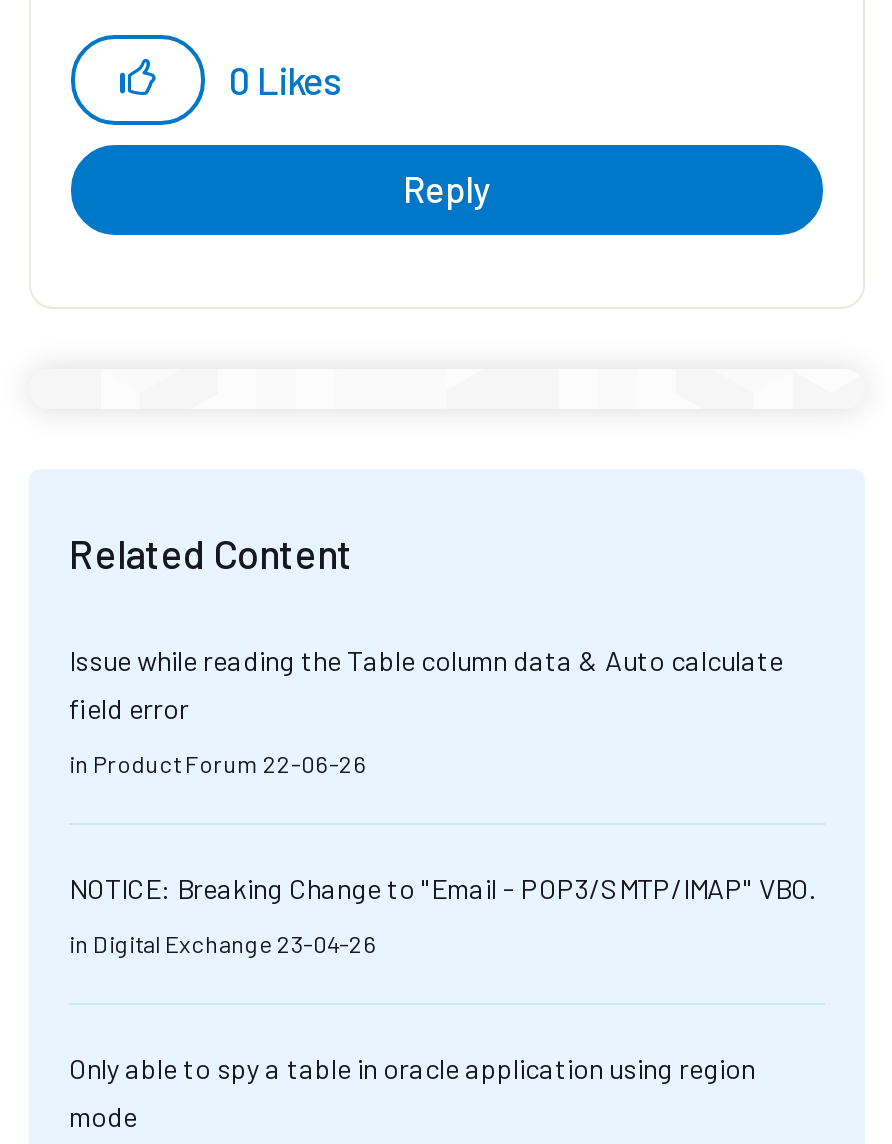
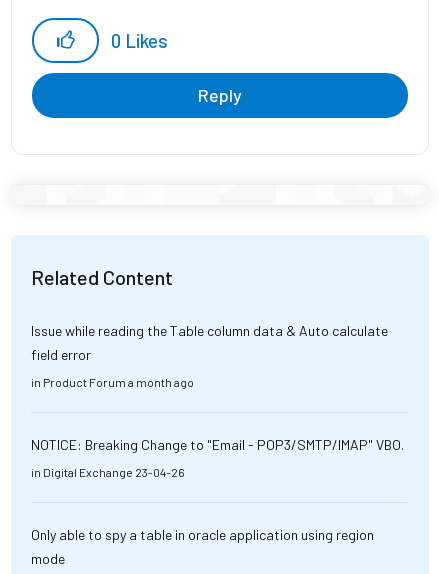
[69,749,367,777] in Product Forum 22-06-26 -> [31,375,194,389] in Product Forum a month ago

